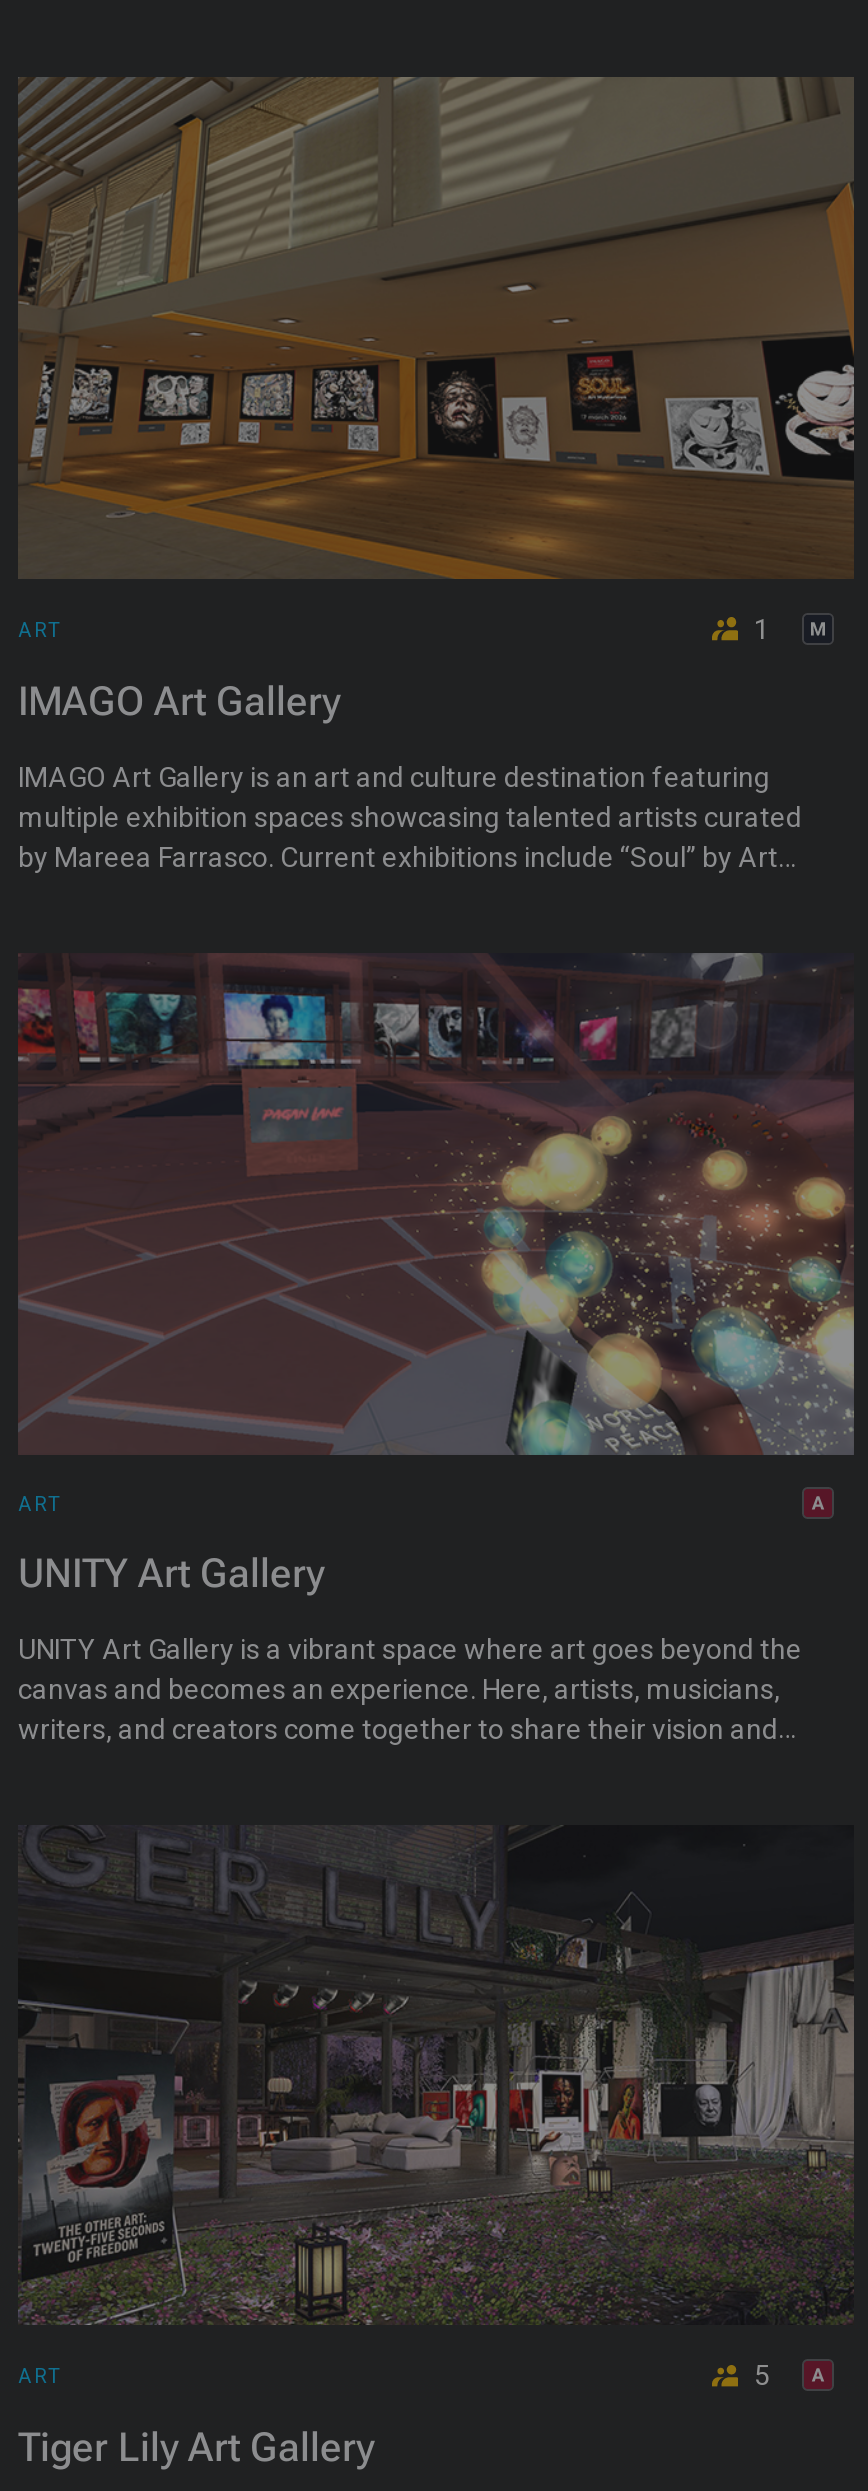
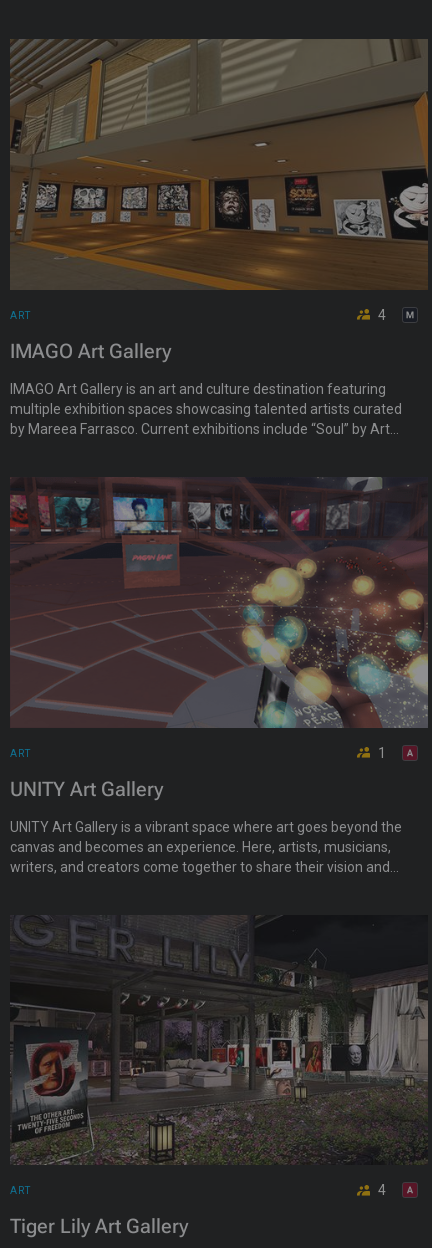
[754,613,770,645] 1 -> [378,307,386,323] 4
none -> [378,744,386,760] 1
[754,2360,770,2392] 5 -> [378,1182,386,1198] 4

